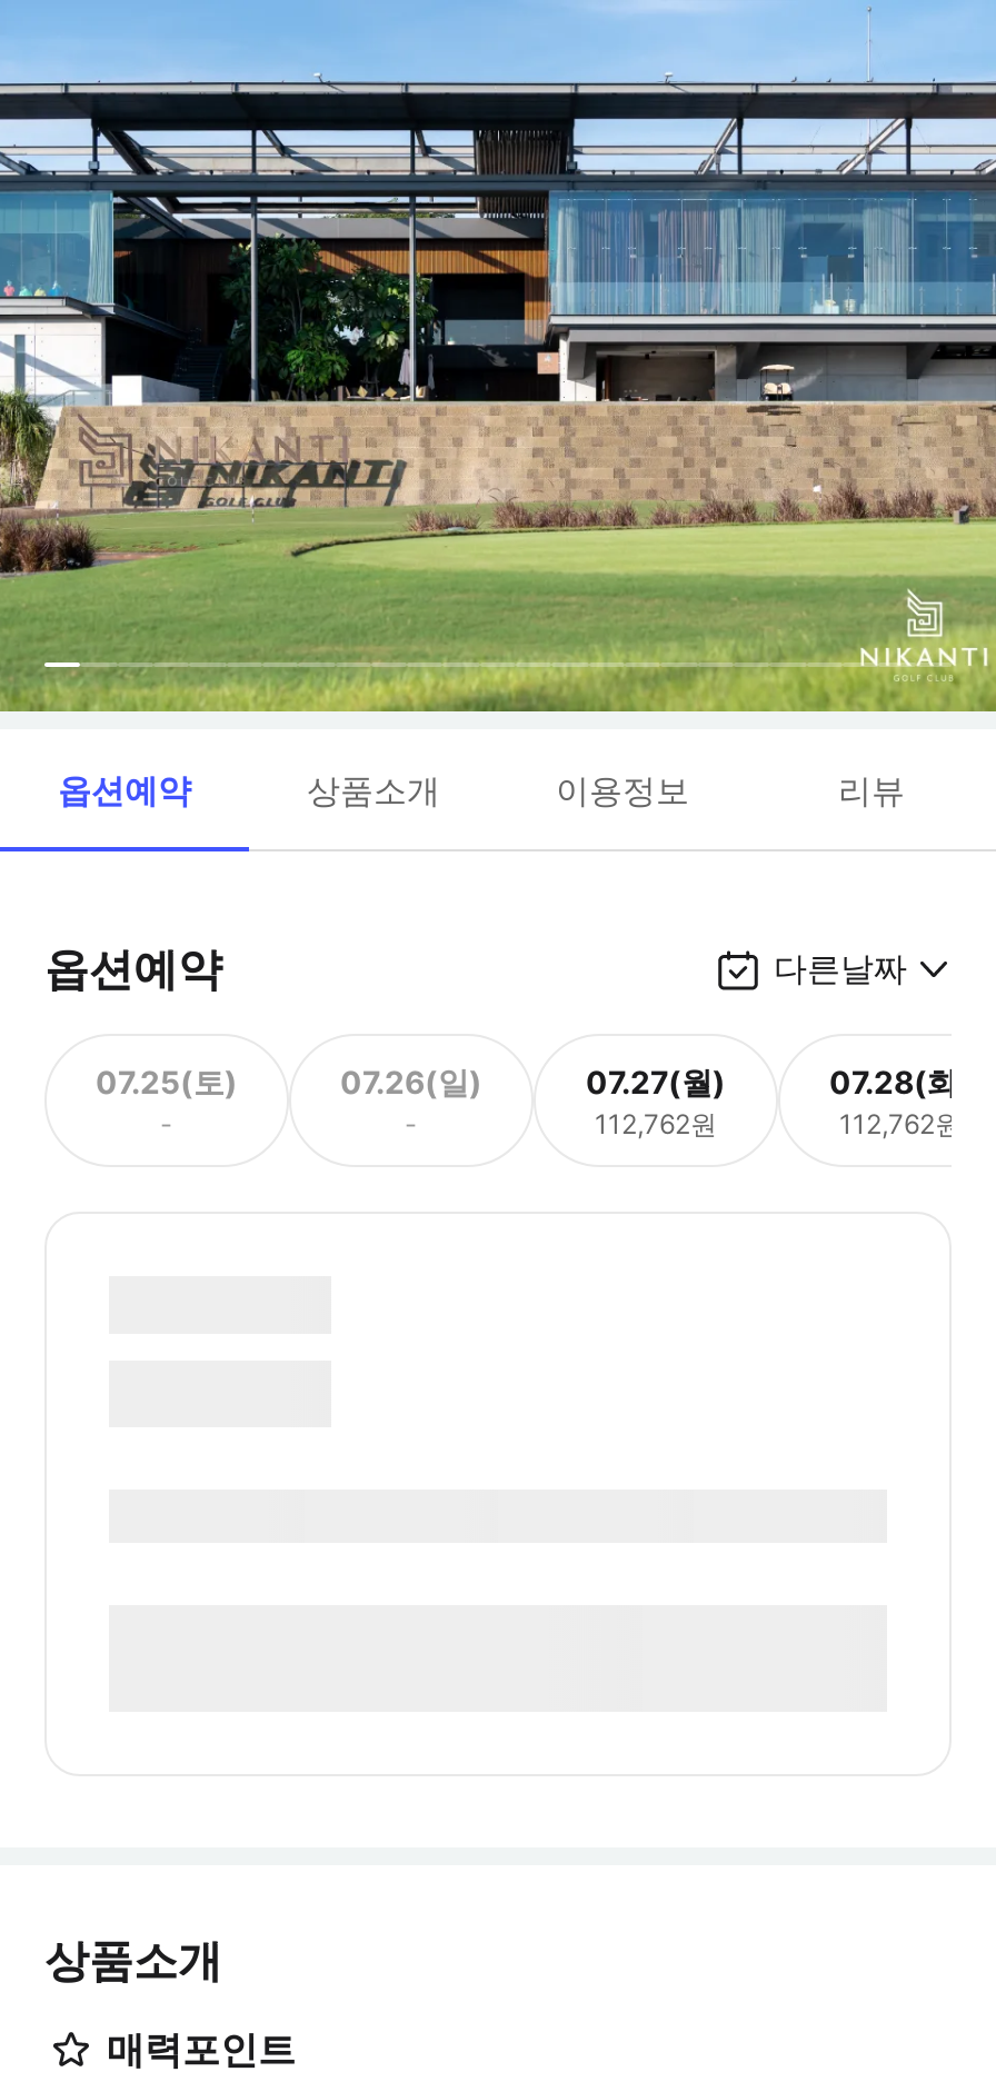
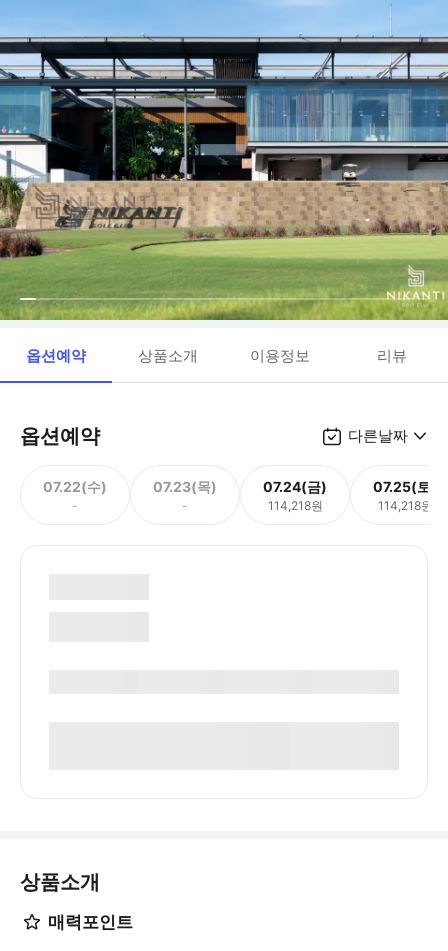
[96,1062,238,1099] 07.25(토) -> [43,477,107,494] 07.22(수)
[340,1062,482,1099] 07.26(일) -> [153,477,217,494] 07.23(목)
[586,1062,726,1139] 07.27(월) | 112,762원 -> [263,477,327,512] 07.24(금) | 114,218원
[829,1062,972,1139] 07.28(화) | 112,762원 -> [373,477,437,512] 07.25(토) | 114,218원

